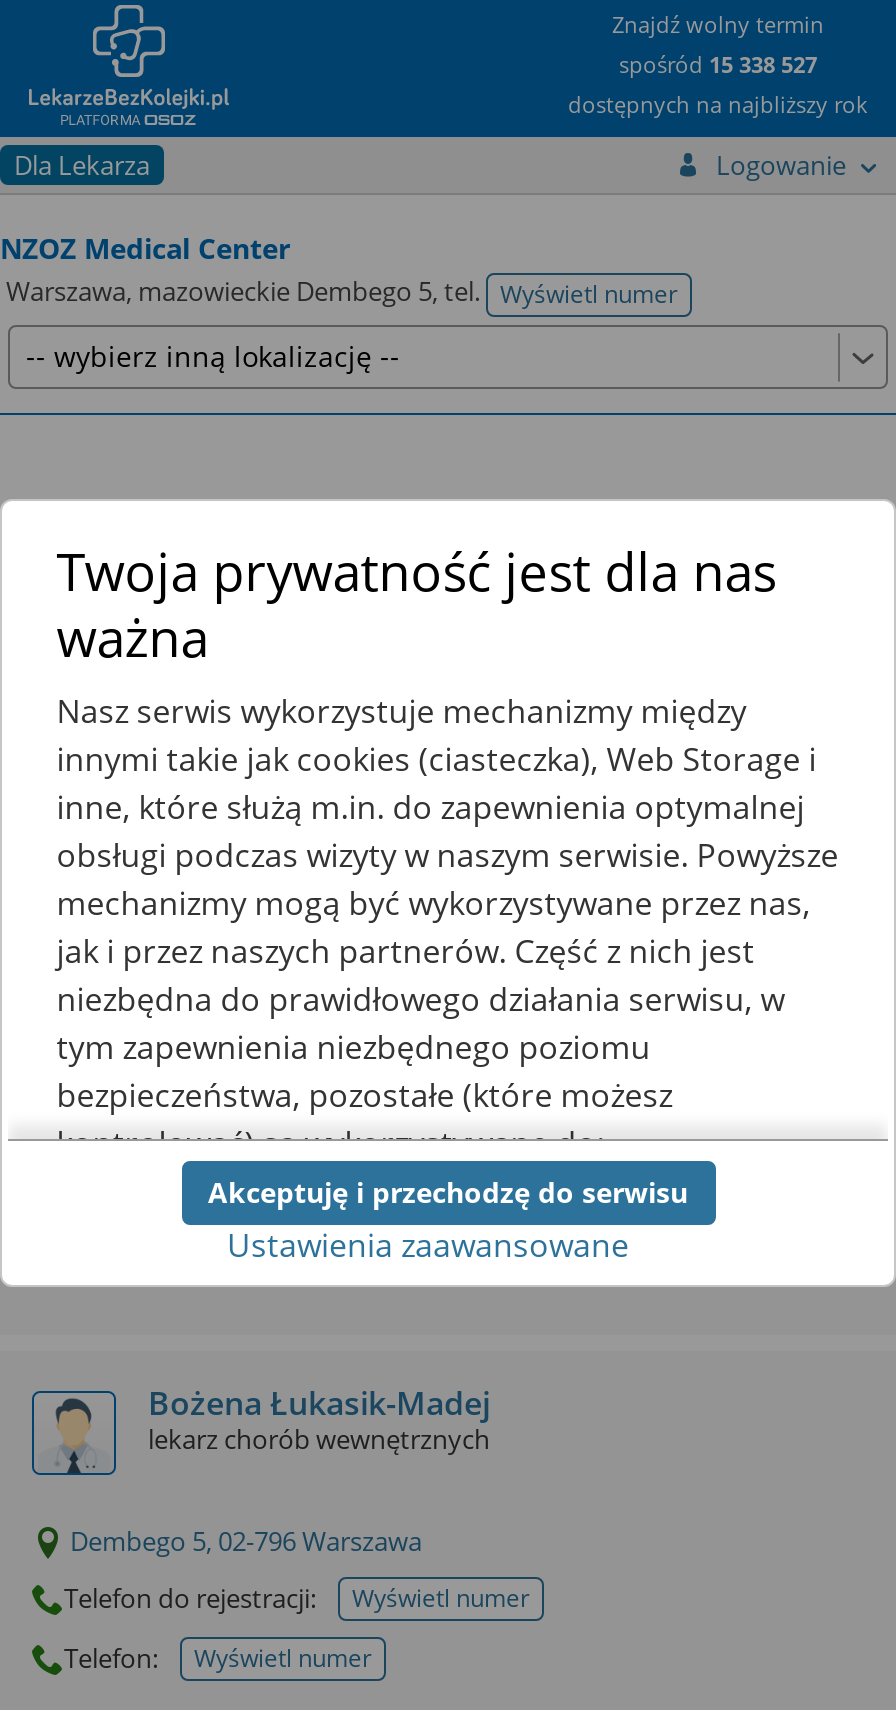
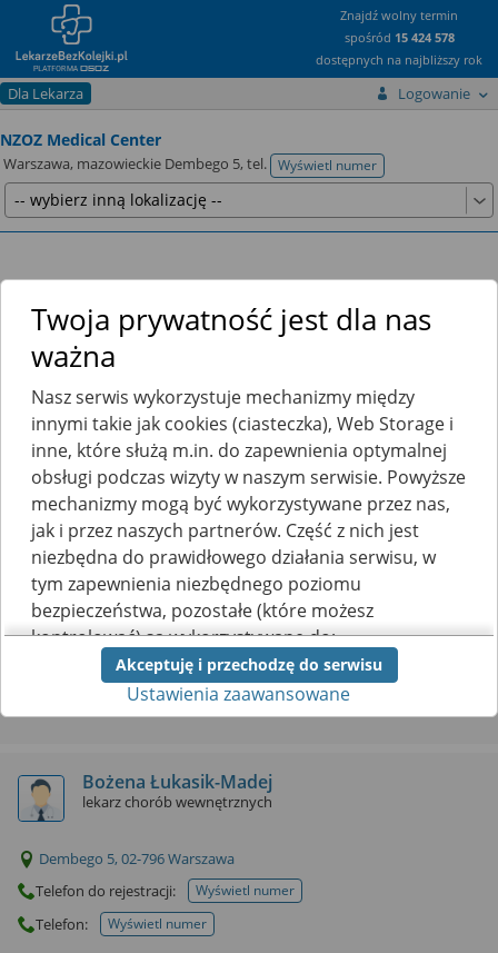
[619,49,817,79] spośród 15 338 527 -> [344,29,454,46] spośród 15 424 578

